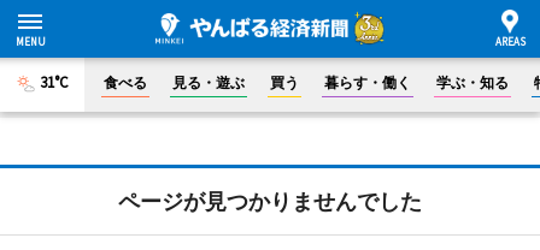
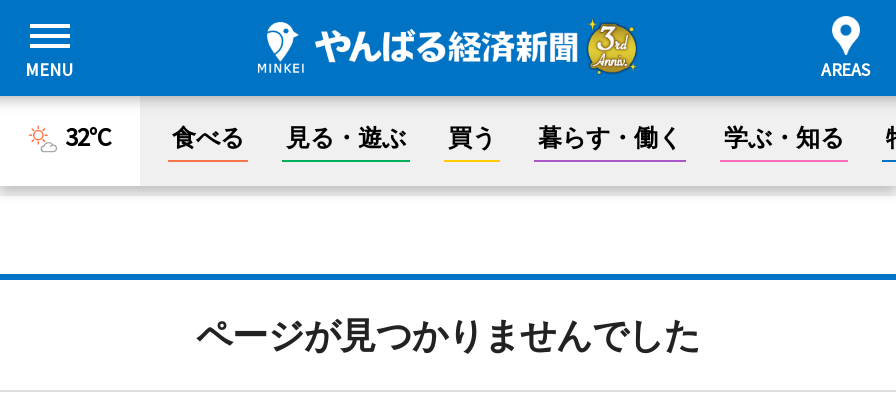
[39,73,68,93] 31°C -> [65,121,113,155] 32°C

